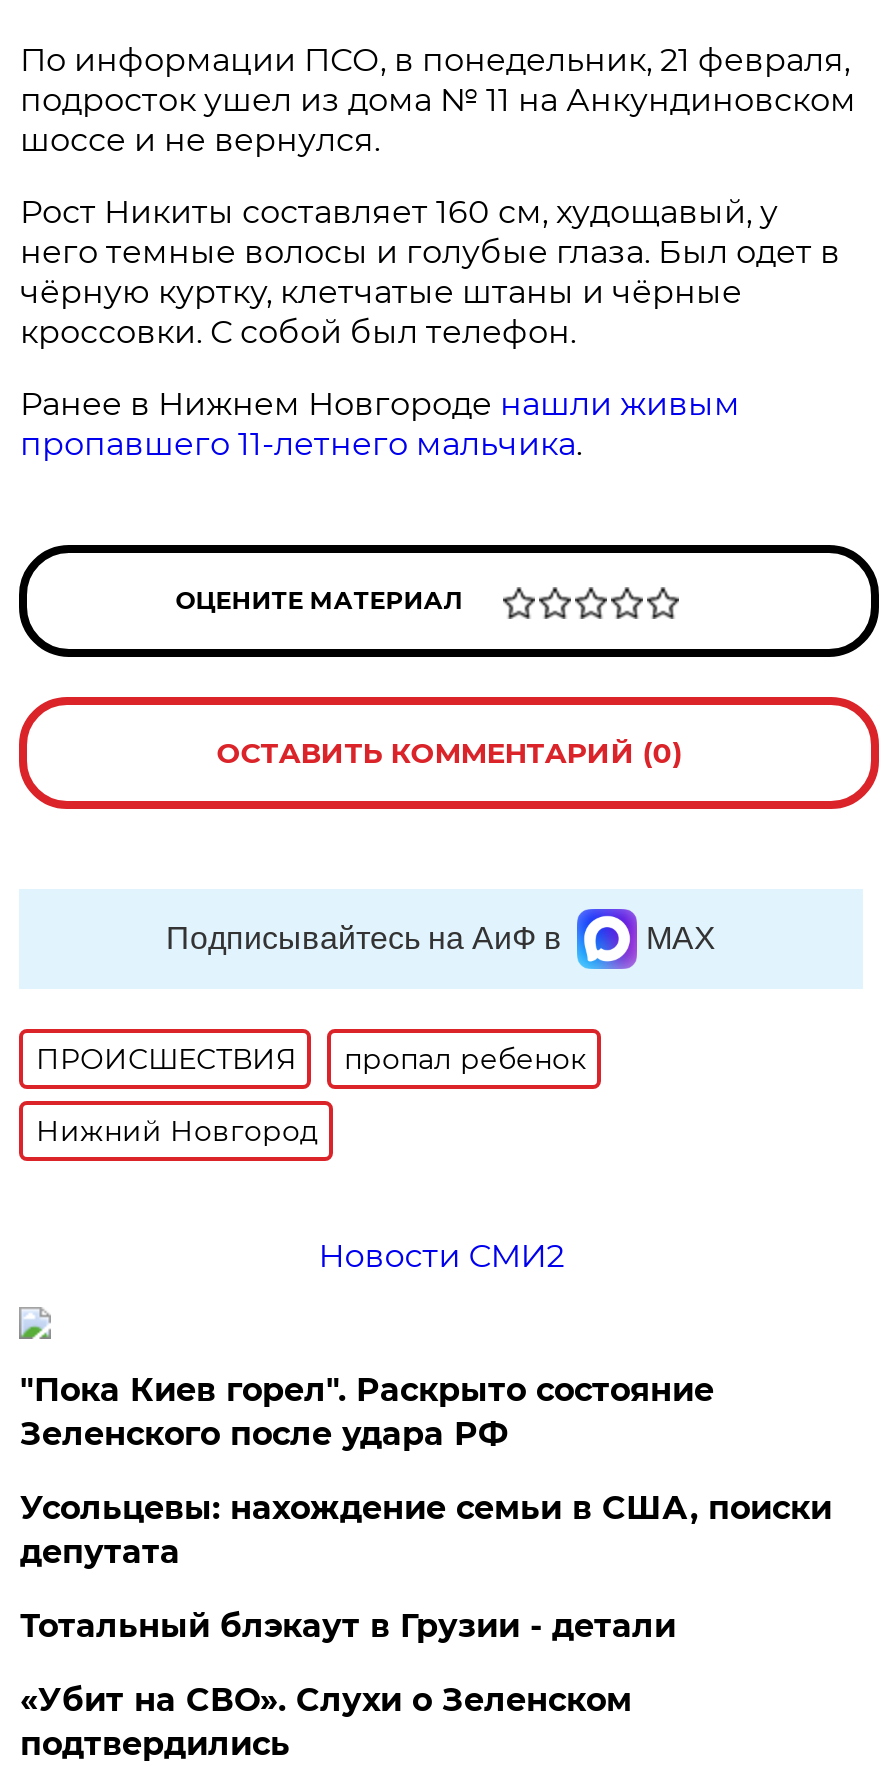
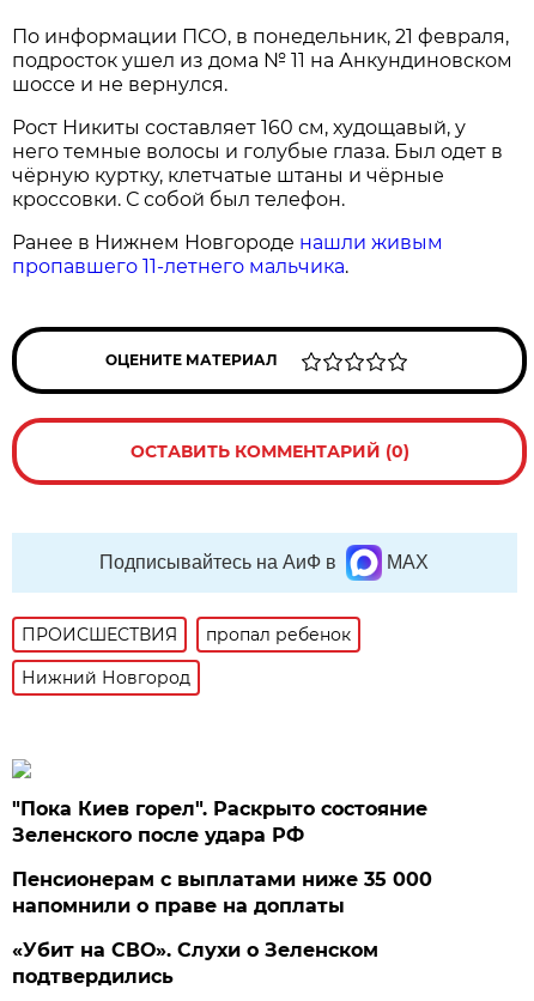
[318,1237,564,1275] Новости СМИ2 -> none
[20,1489,832,1645] Усольцевы: нахождение семьи в США, поиски | депутата | Тотальный блэкаут в Грузии - детали -> [12,868,433,917] Пенсионерам с выплатами ниже 35 000 | напомнили о праве на доплаты

